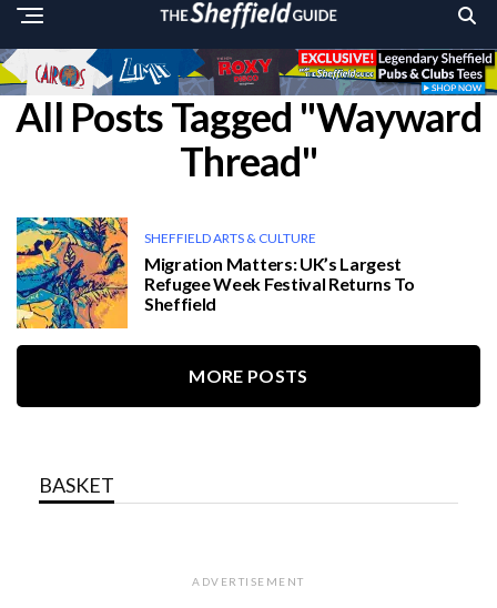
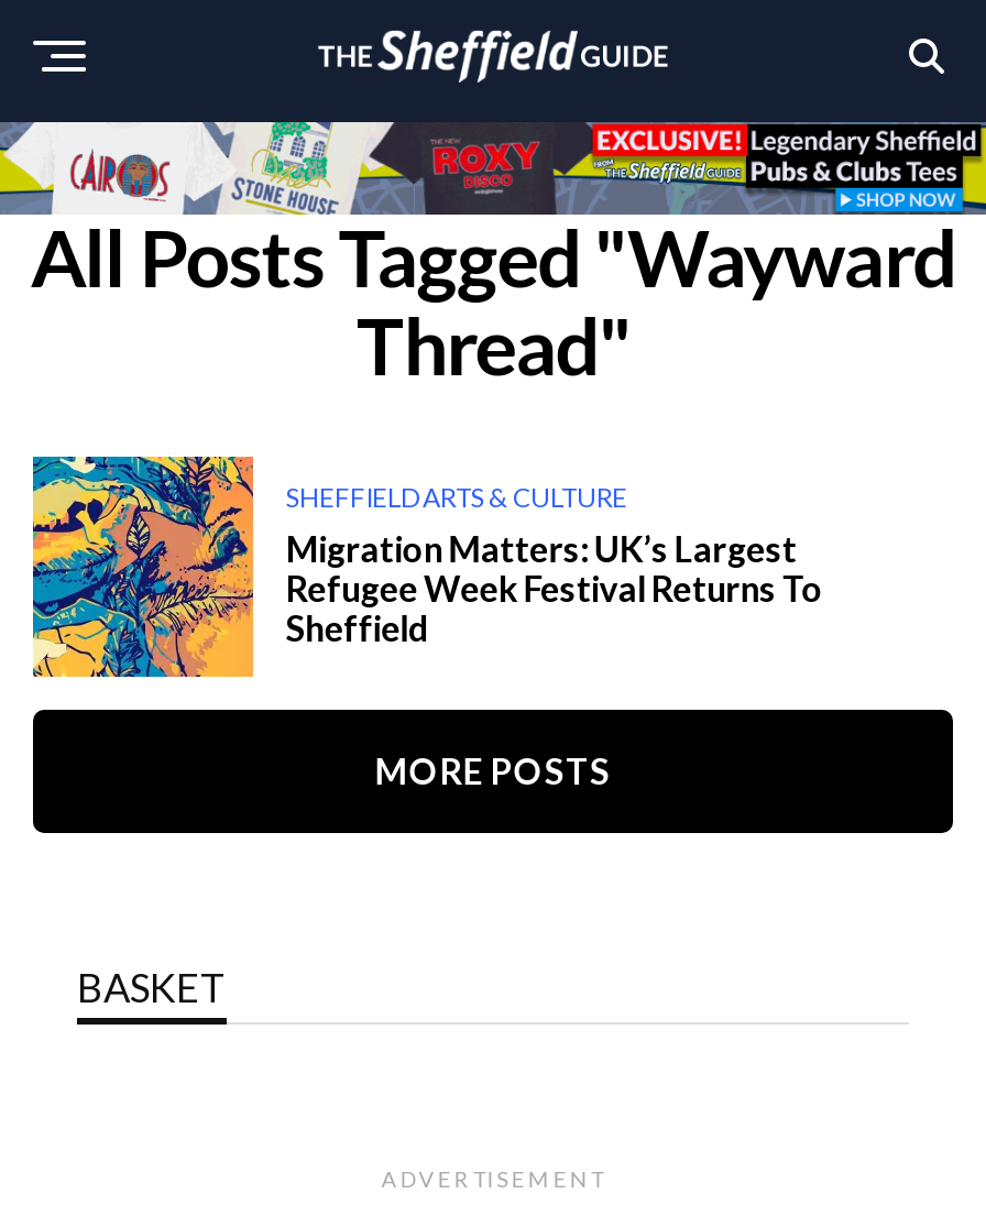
[85,49,204,90] [image] -> [172,120,403,204] [image]

